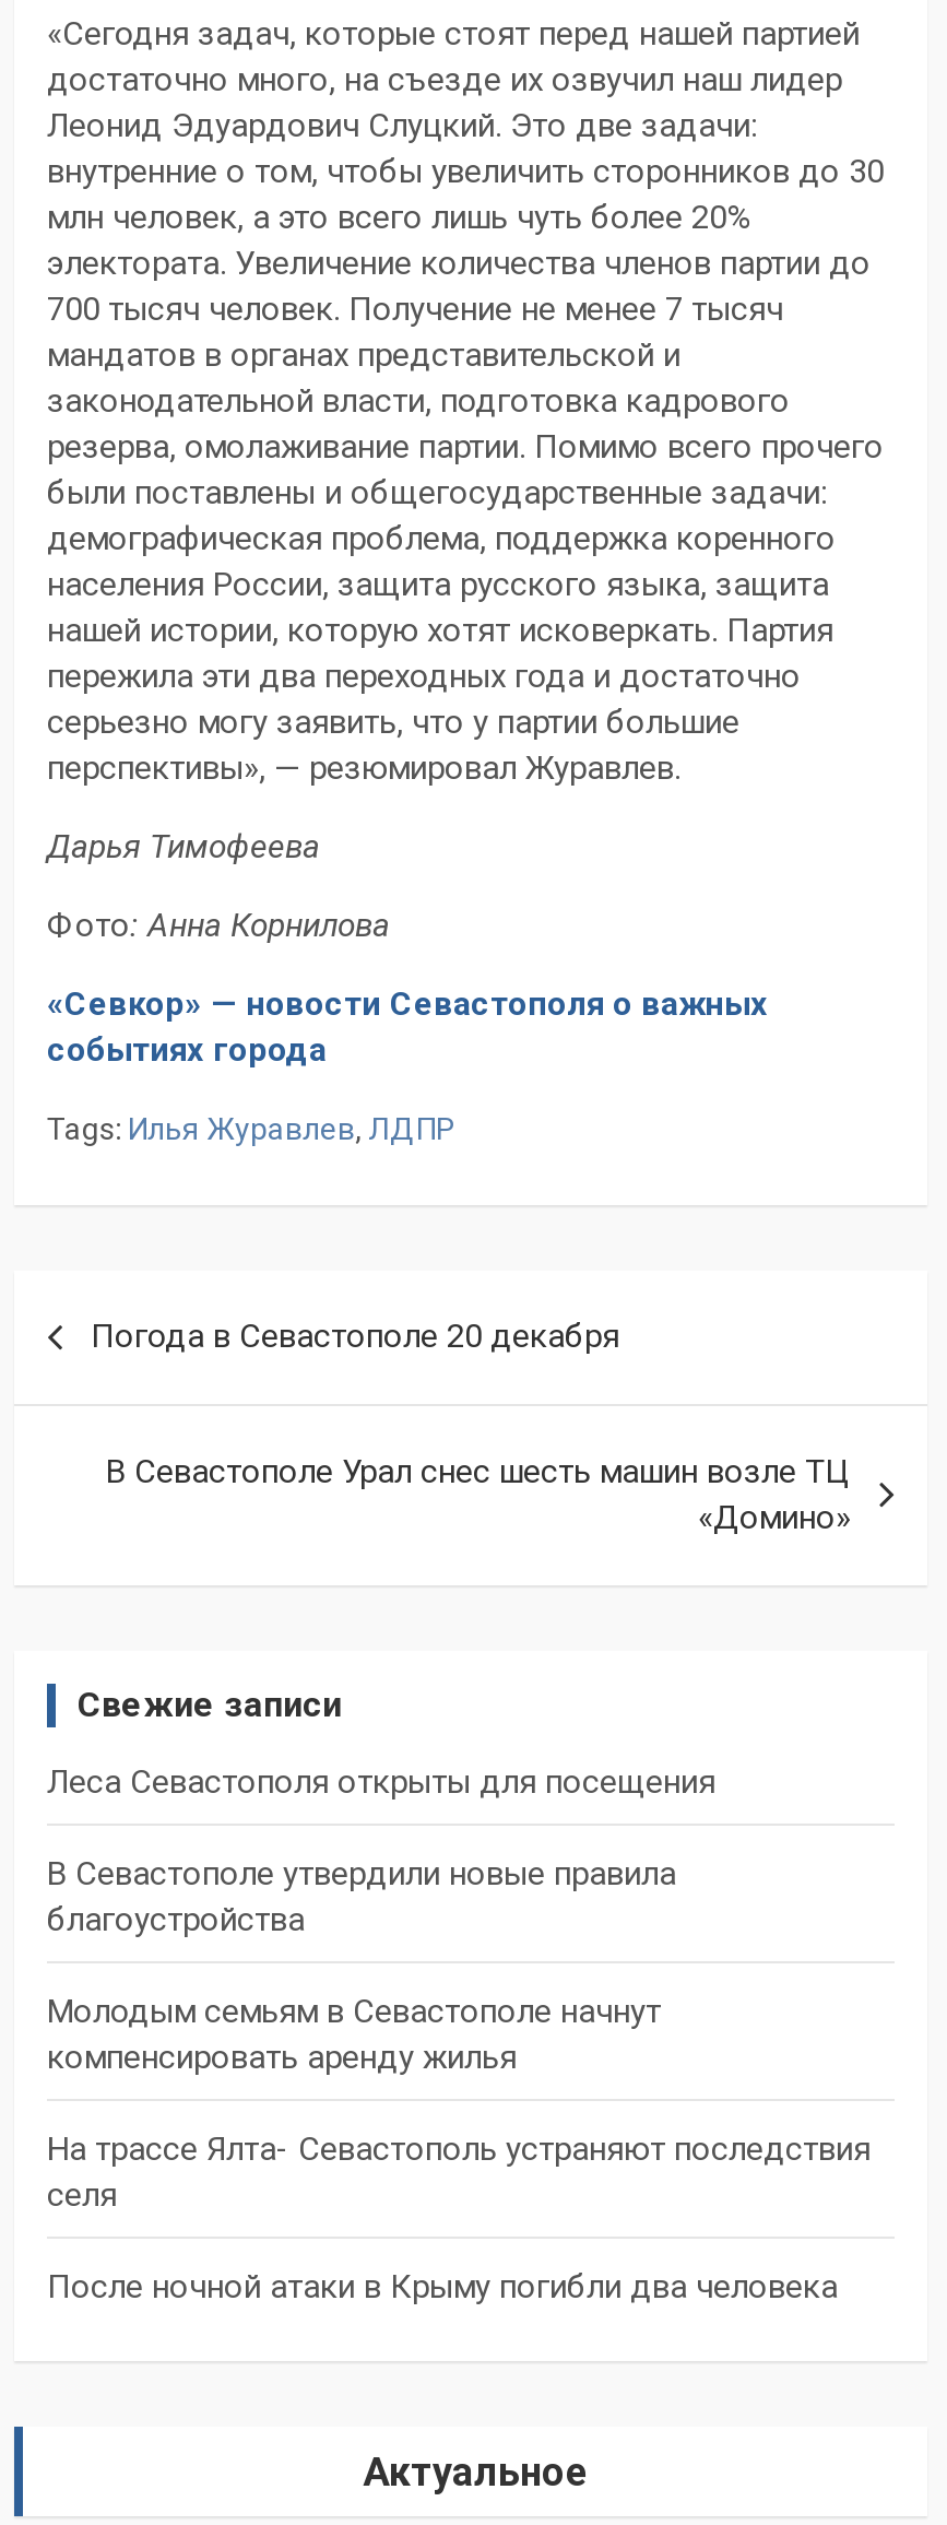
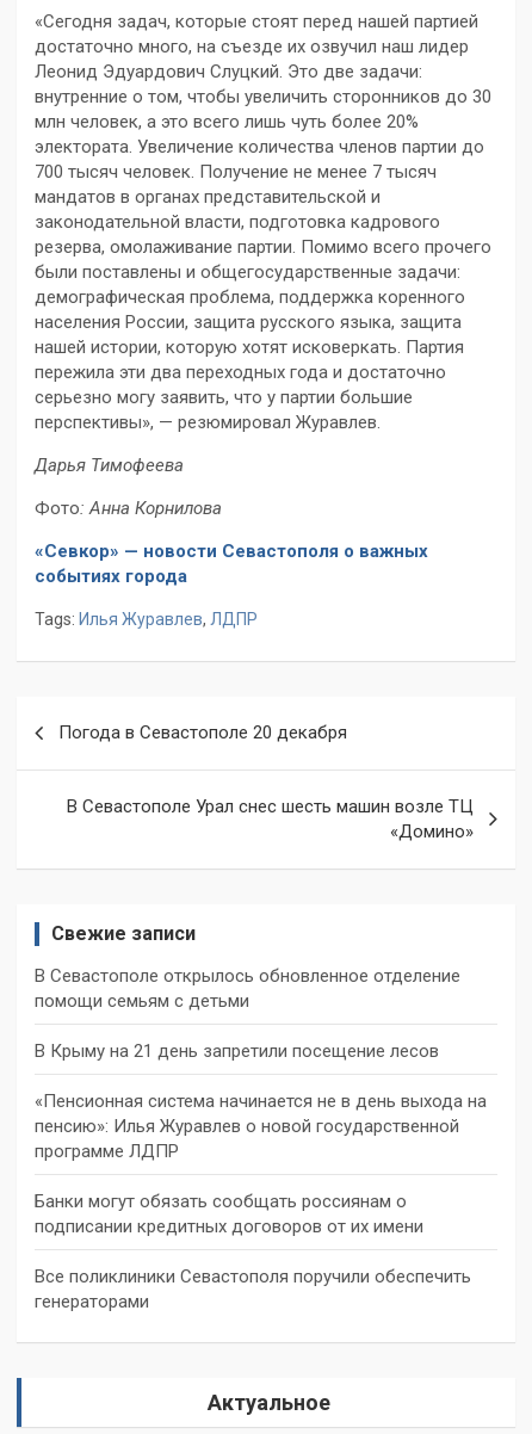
[47,1763,715,1803] Леса Севастополя открыты для посещения -> [35,966,460,1012] В Севастополе открылось обновленное отделение | помощи семьям с детьми
[47,1855,676,1940] В Севастополе утвердили новые правила | благоустройства -> [35,1041,439,1062] В Крыму на 21 день запретили посещение лесов
[47,1993,661,2078] Молодым семьям в Севастополе начнут | компенсировать аренду жилья -> [35,1091,487,1162] «Пенсионная система начинается не в день выхода на | пенсию»: Илья Журавлев о новой государственной | программе ЛДПР
[47,2130,871,2216] На трассе Ялта- Севастополь устраняют последствия | селя -> [35,1191,423,1238] Банки могут обязать сообщать россиянам о | подписании кредитных договоров от их имени
[47,2268,838,2307] После ночной атаки в Крыму погибли два человека -> [35,1266,471,1313] Все поликлиники Севастополя поручили обеспечить | генераторами

